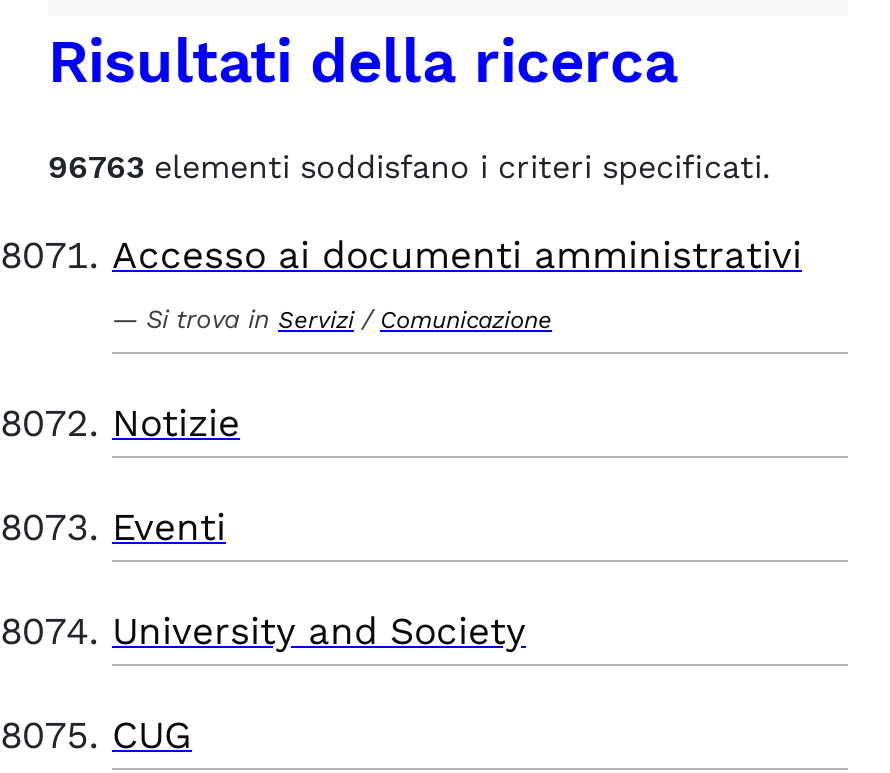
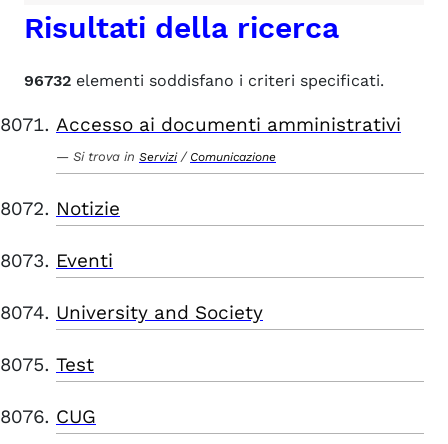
[48,148,770,186] 96763 elementi soddisfano i criteri specificati. -> [24,71,384,90] 96732 elementi soddisfano i criteri specificati.
none -> [56,353,94,376] Test

